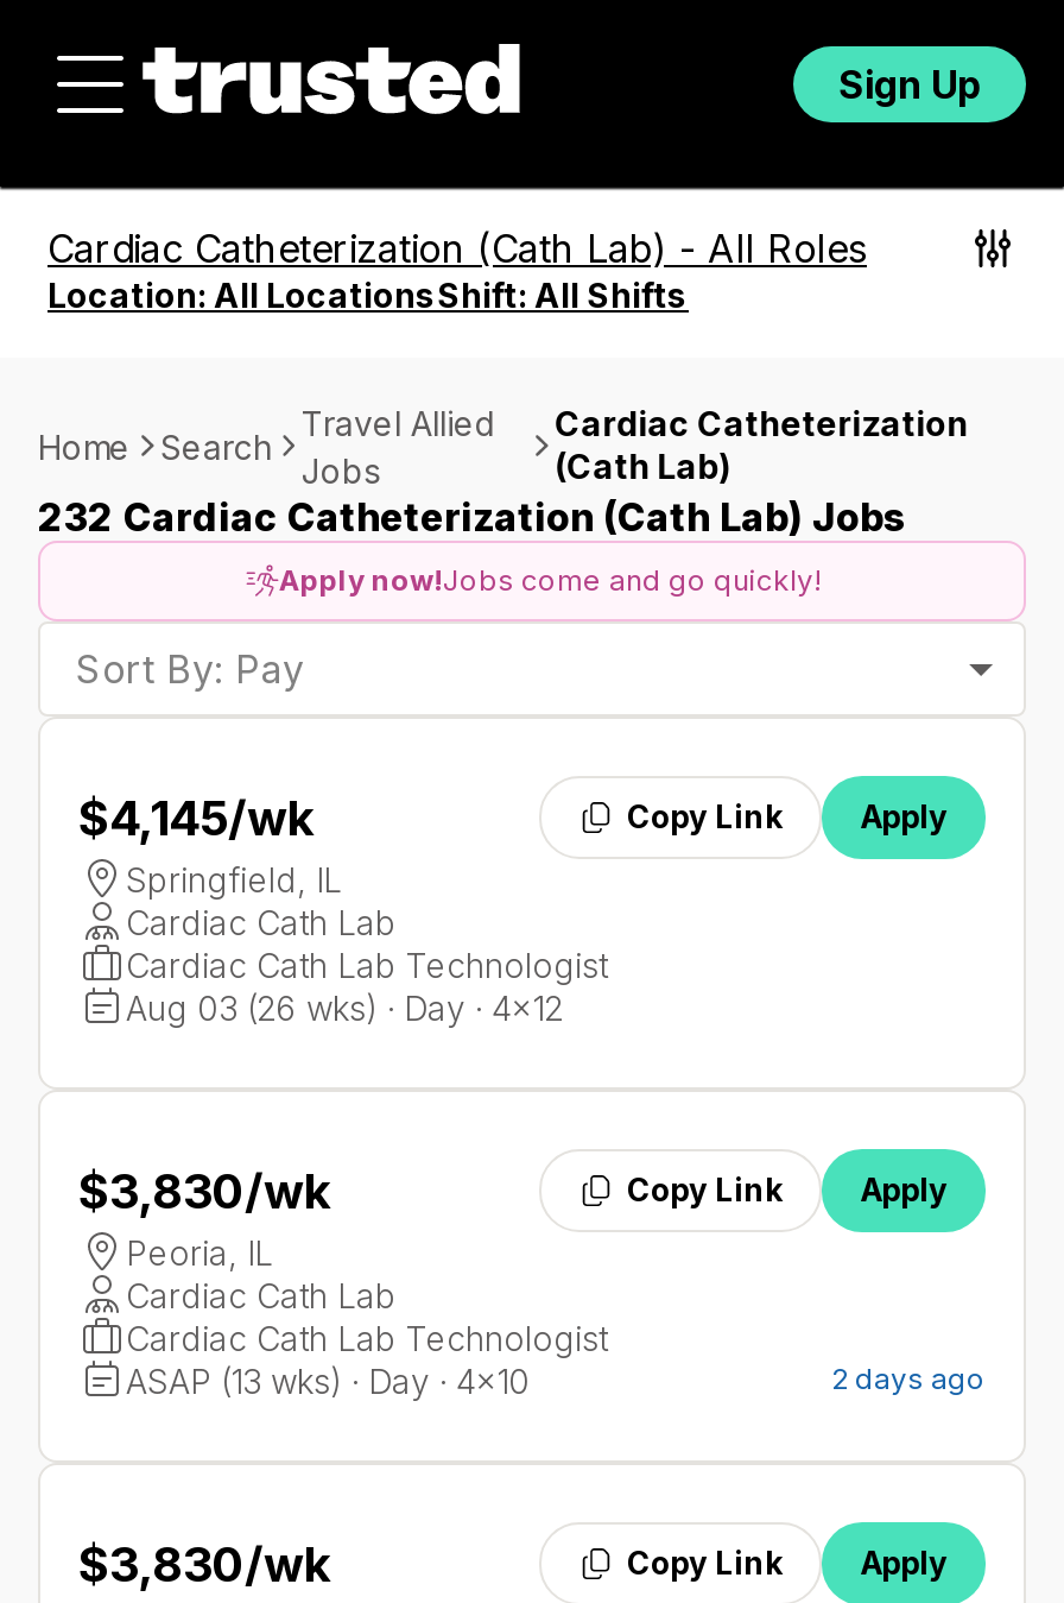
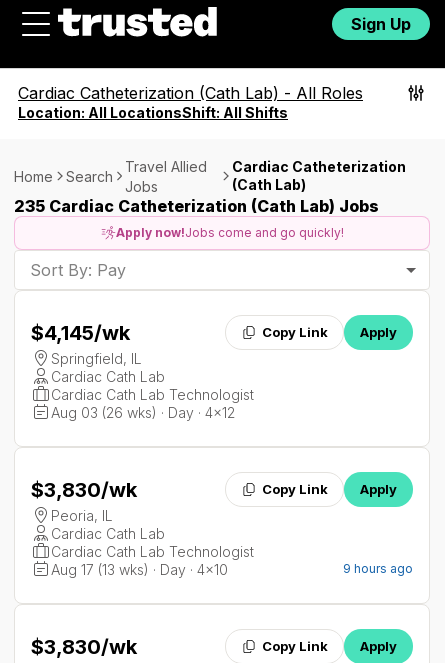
[38,493,907,541] 232 Cardiac Catheterization (Cath Lab) Jobs -> [14,196,379,216] 235 Cardiac Catheterization (Cath Lab) Jobs
[126,1361,986,1401] ASAP (13 wks) · Day · 4x10 | 2 days ago -> [51,561,413,578] Aug 17 (13 wks) · Day · 4x10 | 9 hours ago

